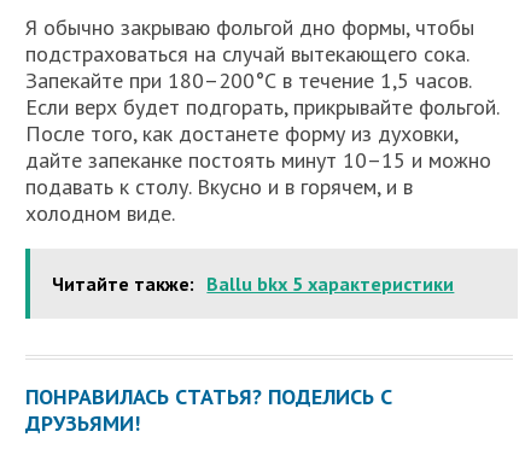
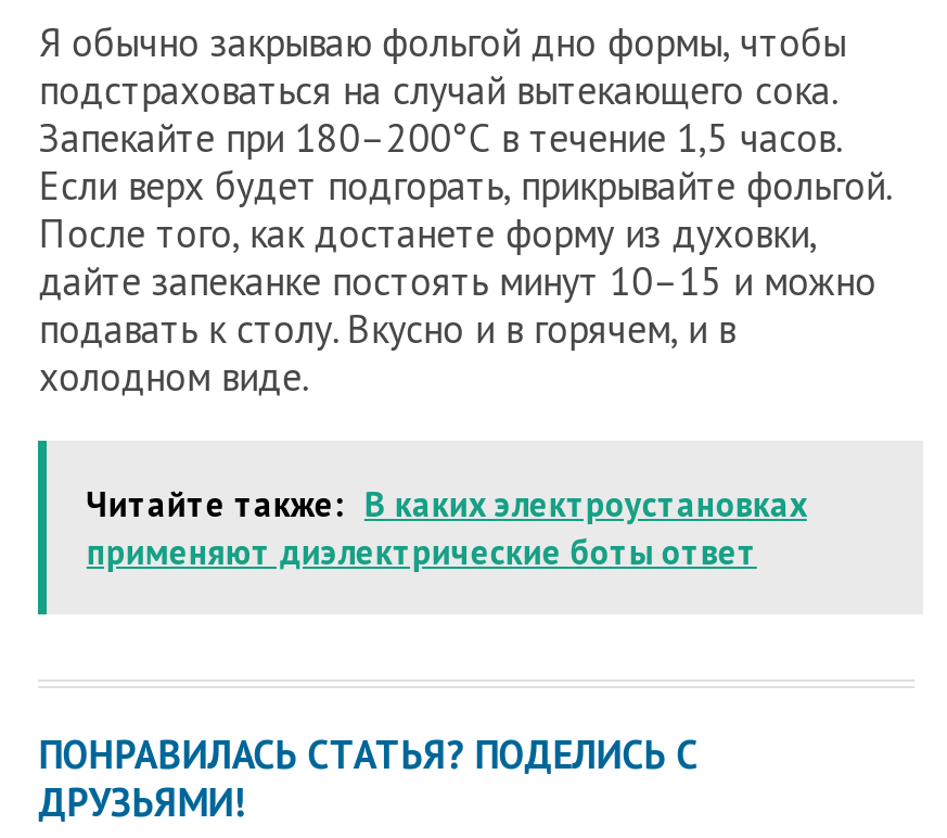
[52,271,454,295] Читайте также: Ballu bkx 5 характеристики -> [87,481,807,572] Читайте также: В каких электроустановках | применяют диэлектрические боты ответ

